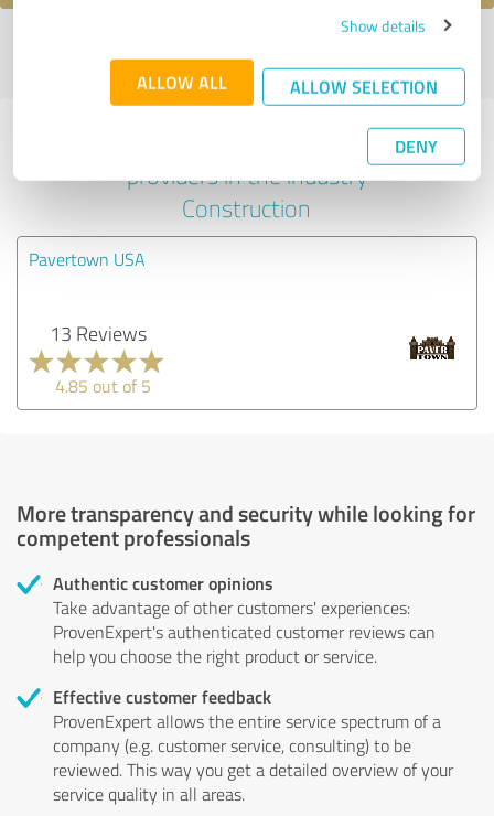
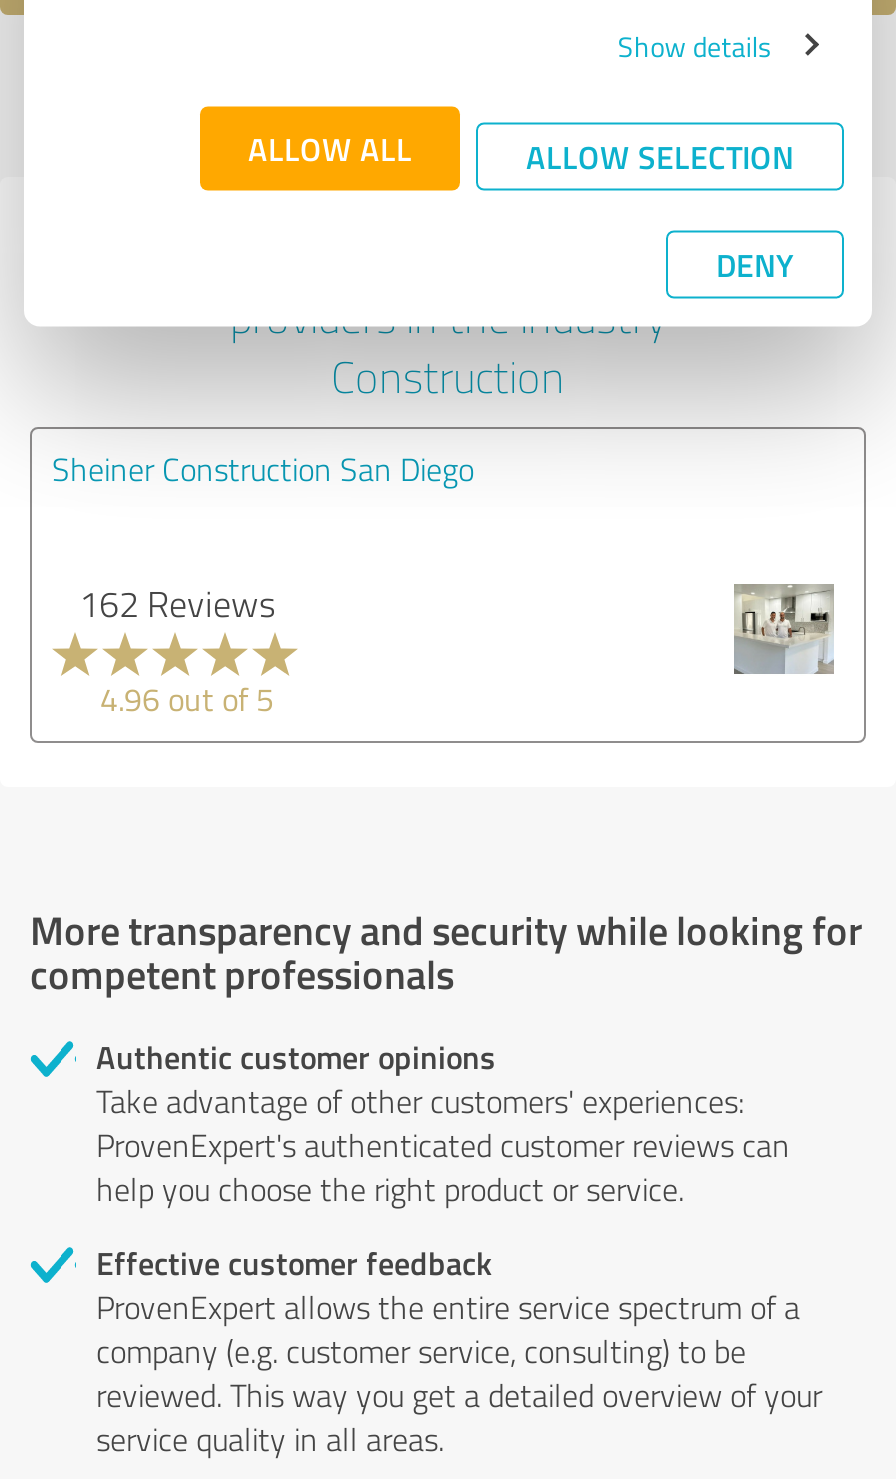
[29,247,146,271] Pavertown USA -> [52,446,474,490] Sheiner Construction San Diego
[49,319,146,346] 13 Reviews -> [79,578,275,626] 162 Reviews
[405,323,460,373] [image] -> [732,583,836,677] [image]
[55,373,151,398] 4.85 out of 5 -> [100,676,274,720] 4.96 out of 5

